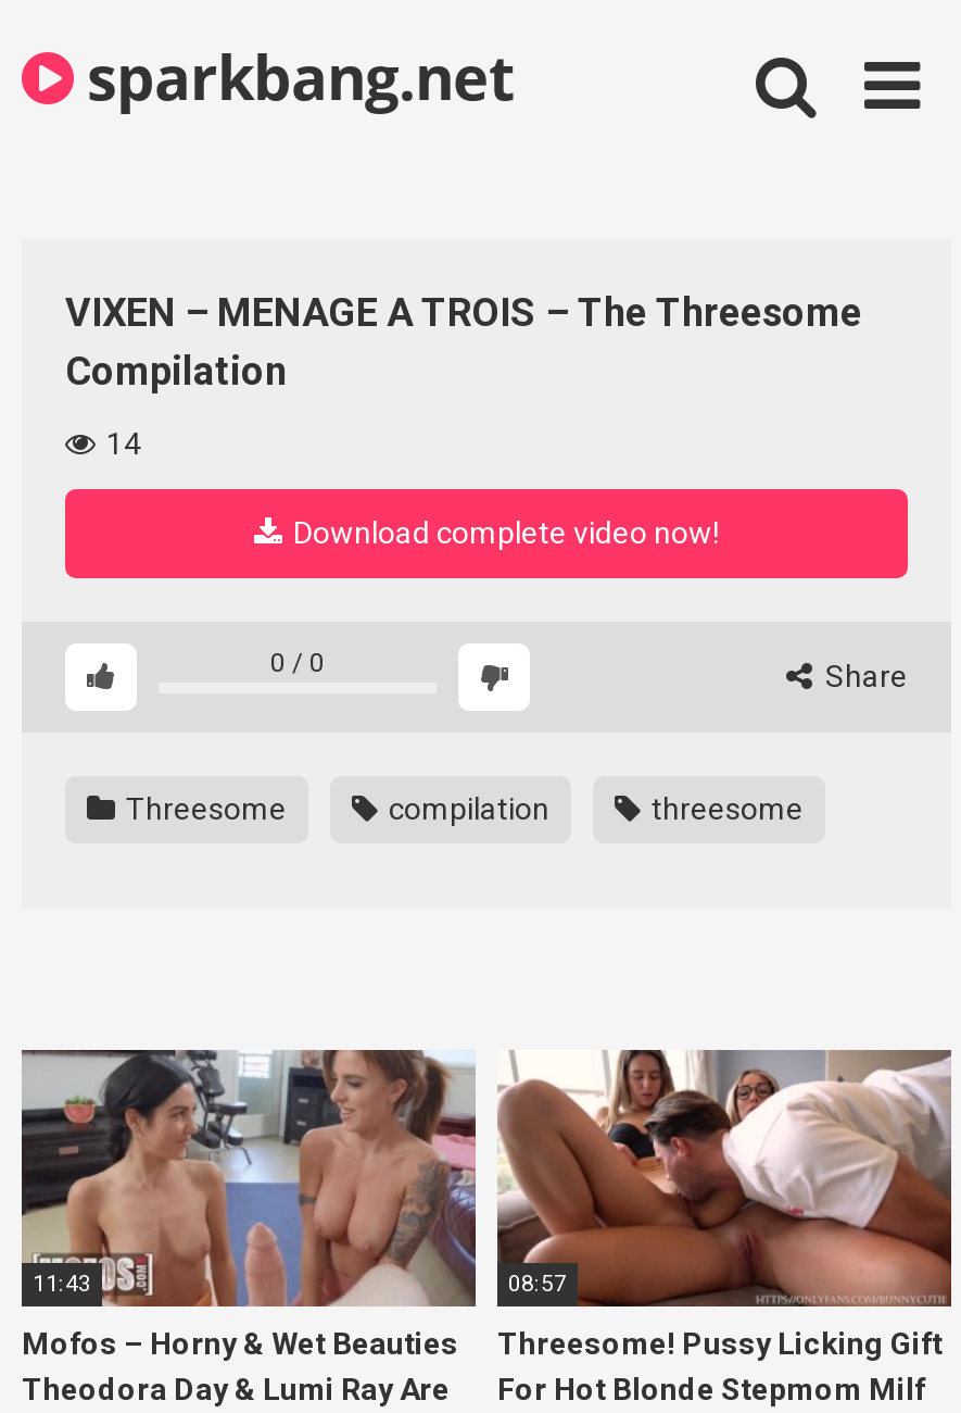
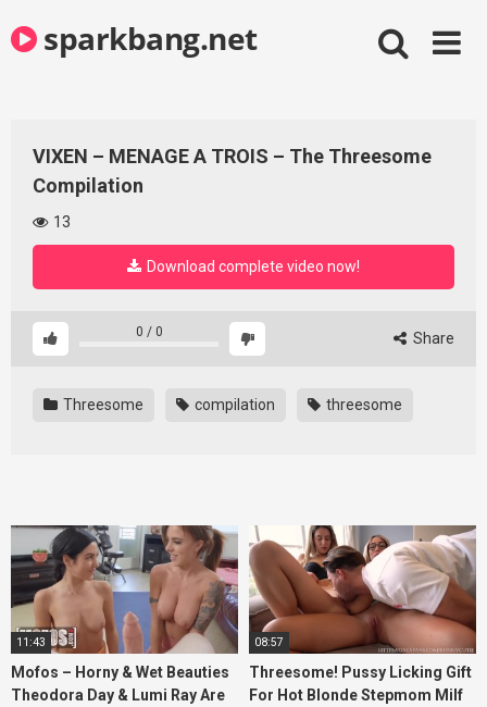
[100,426,141,461] 14 -> [50,213,71,231] 13

